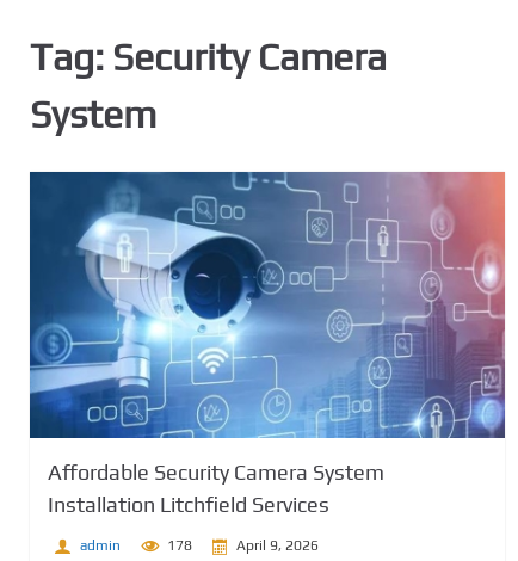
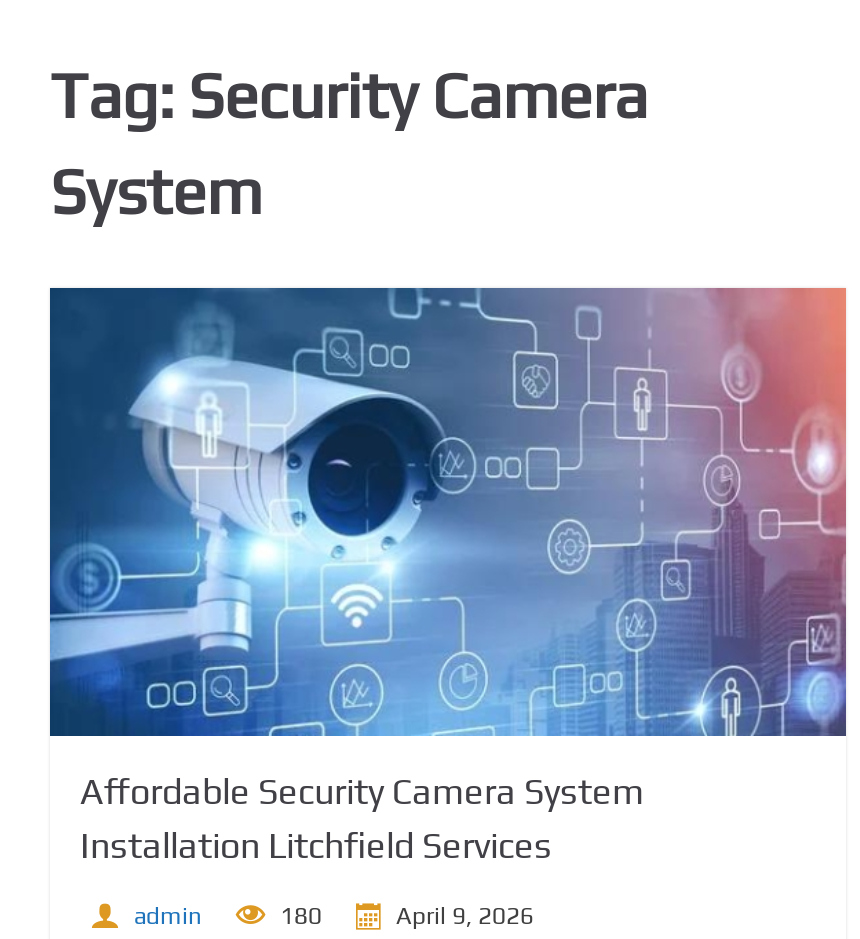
[167,537,192,554] 178 -> [280,901,322,929] 180

